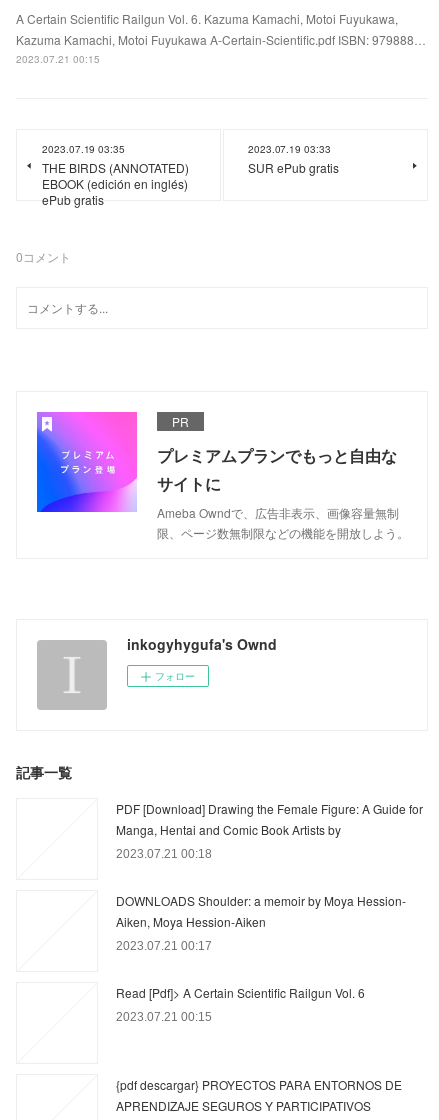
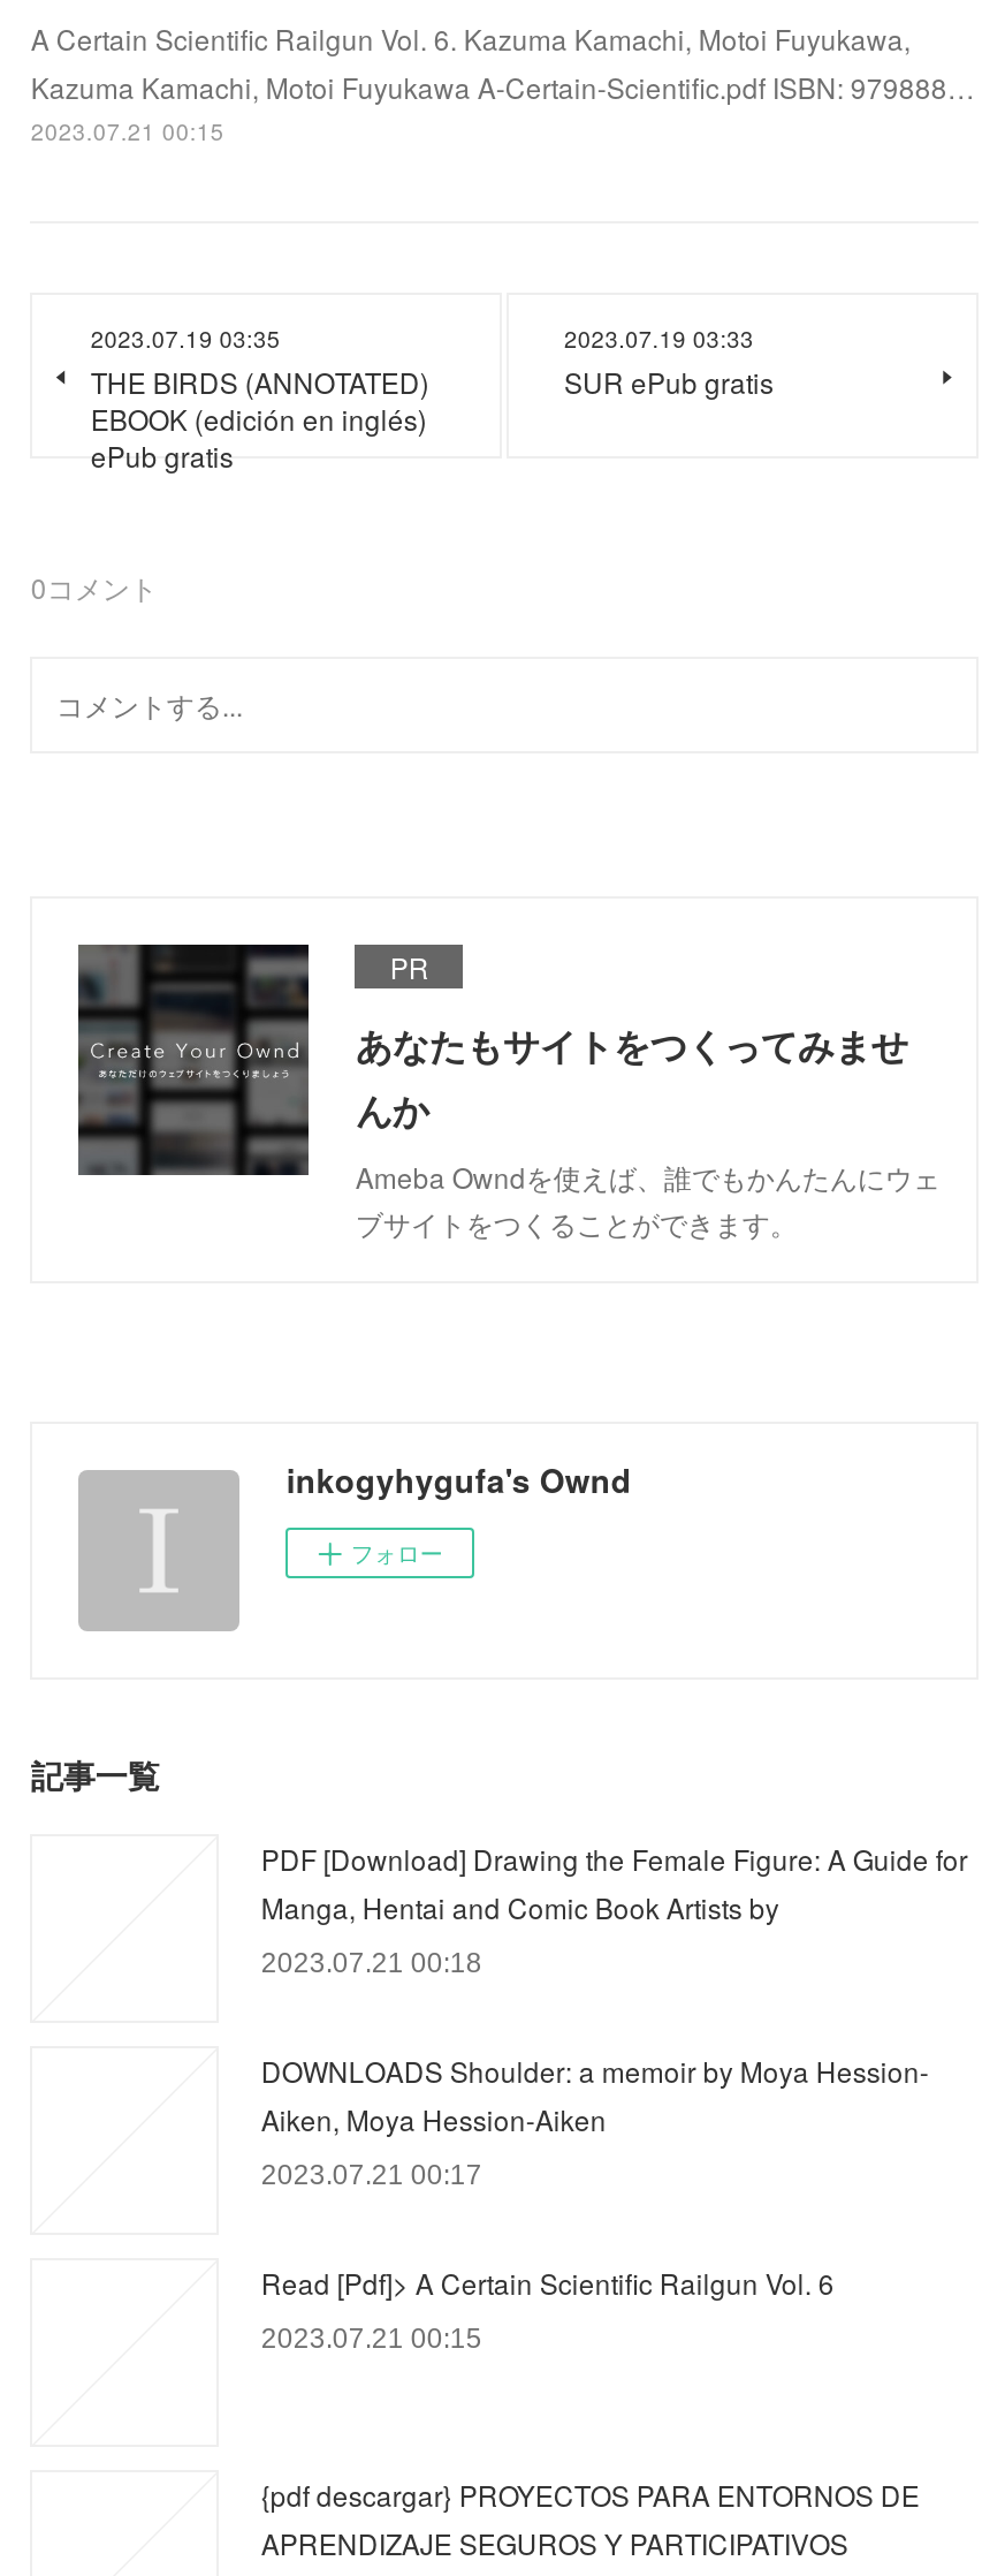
[36,411,409,541] [image] | プレミアムプランでもっと自由な | サイトに | Ameba Owndで、広告非表示、画像容量無制 | 限、ページ数無制限などの機能を開放しよう。 -> [76,942,940,1243] [image] | あなたもサイトをつくってみませ | んか | Ameba Owndを使えば、誰でもかんたんにウェ | ブサイトをつくることができます。

